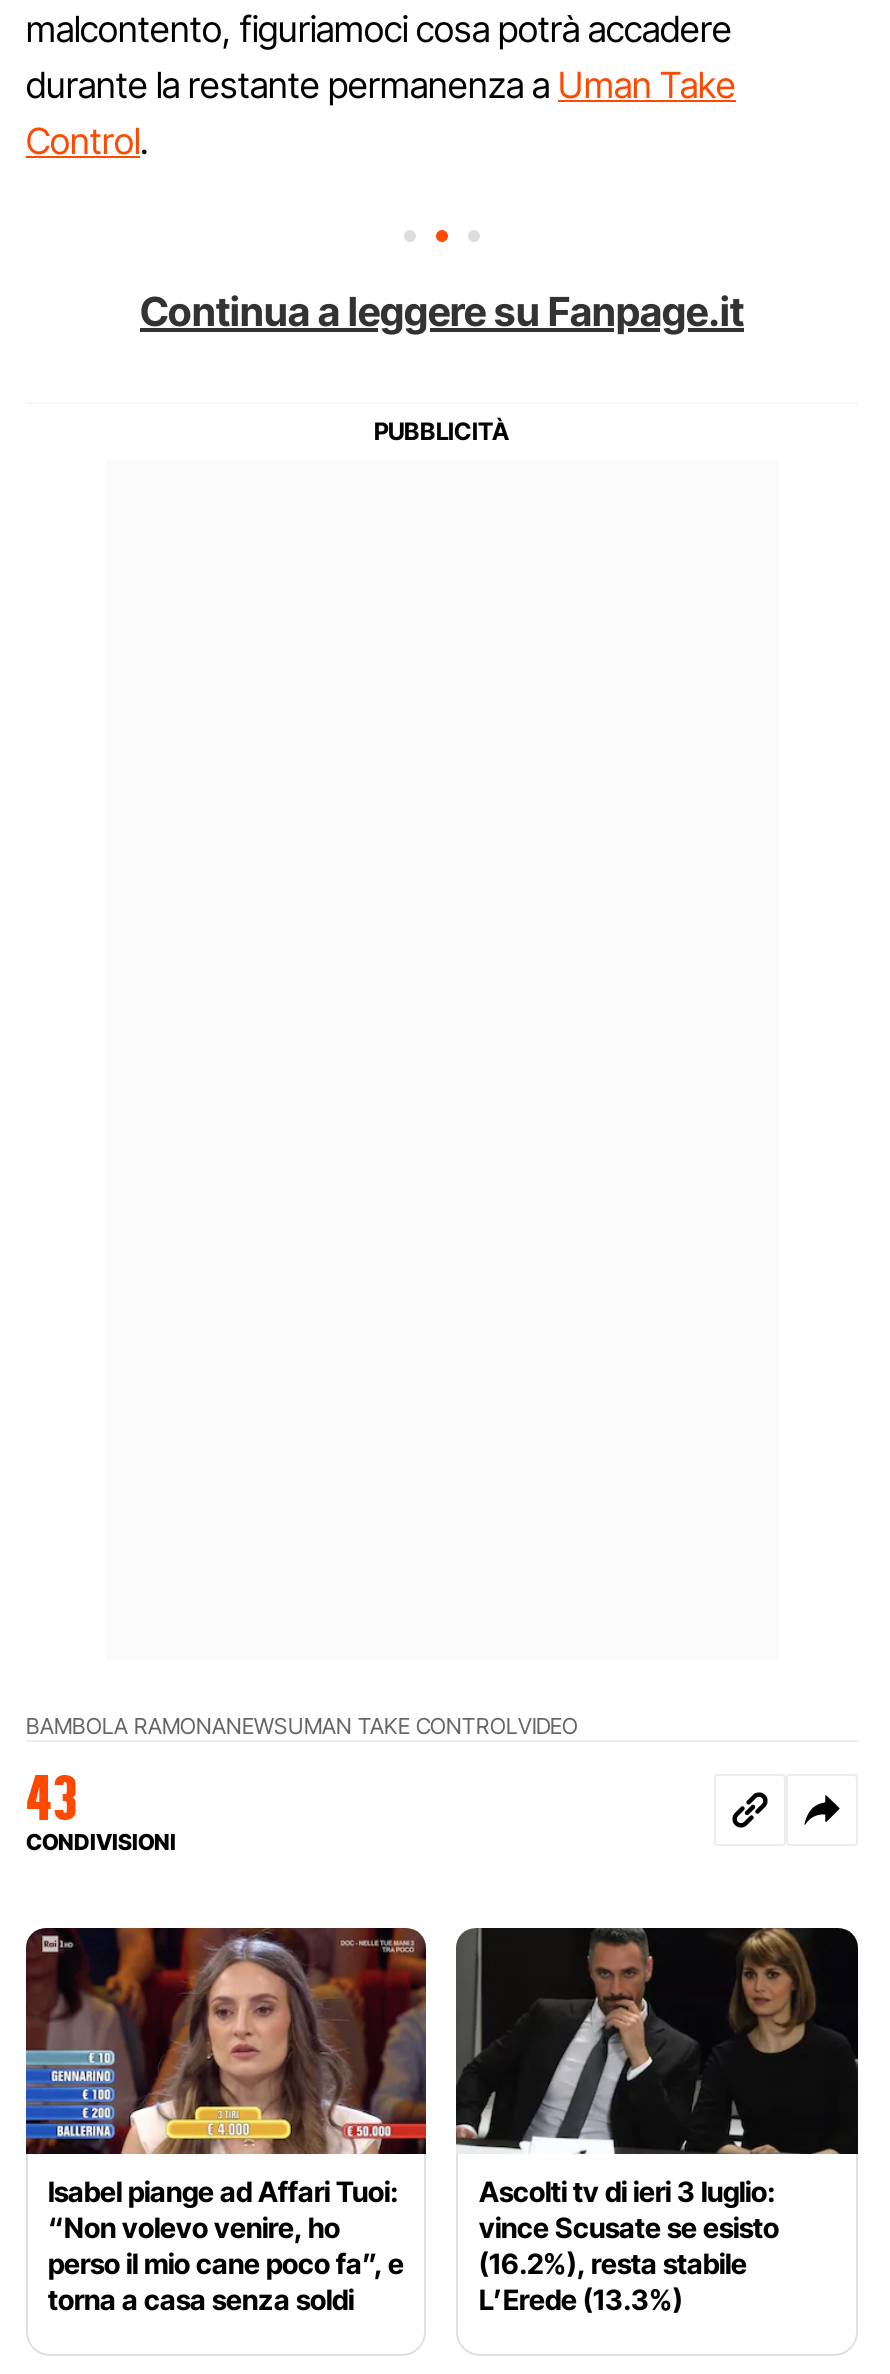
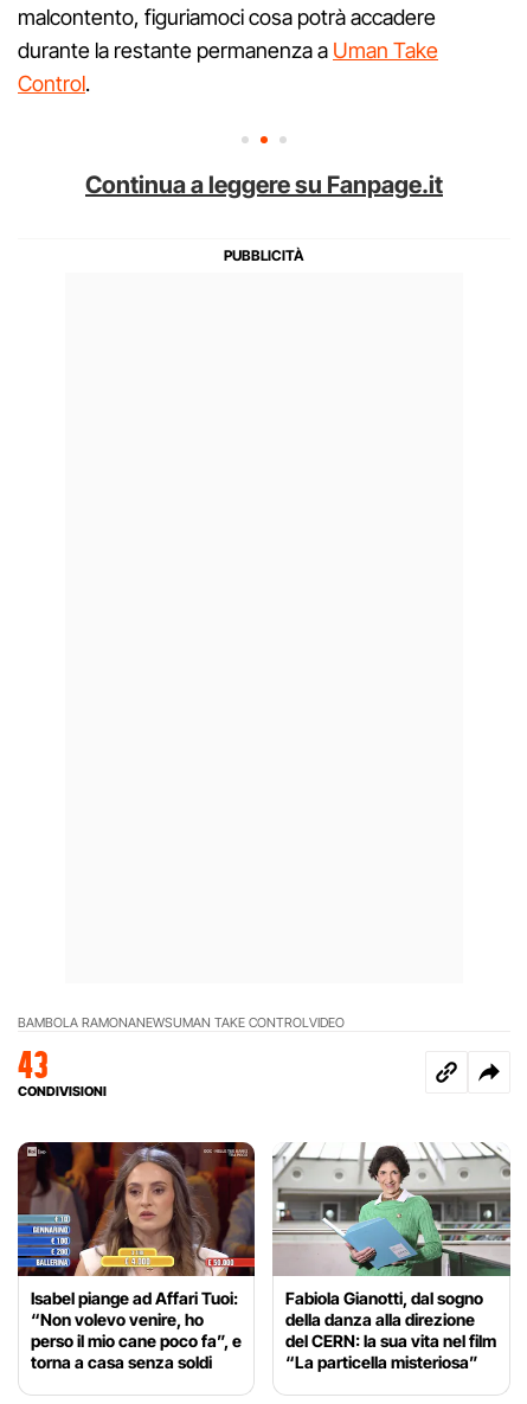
[454,1926,860,2315] [image] | Ascolti tv di ieri 3 luglio: | vince Scusate se esisto | (16.2%), resta stabile | L’Erede (13.3%) -> [272,1142,512,1372] [image] | Fabiola Gianotti, dal sogno | della danza alla direzione | del CERN: la sua vita nel film | “La particella misteriosa”

